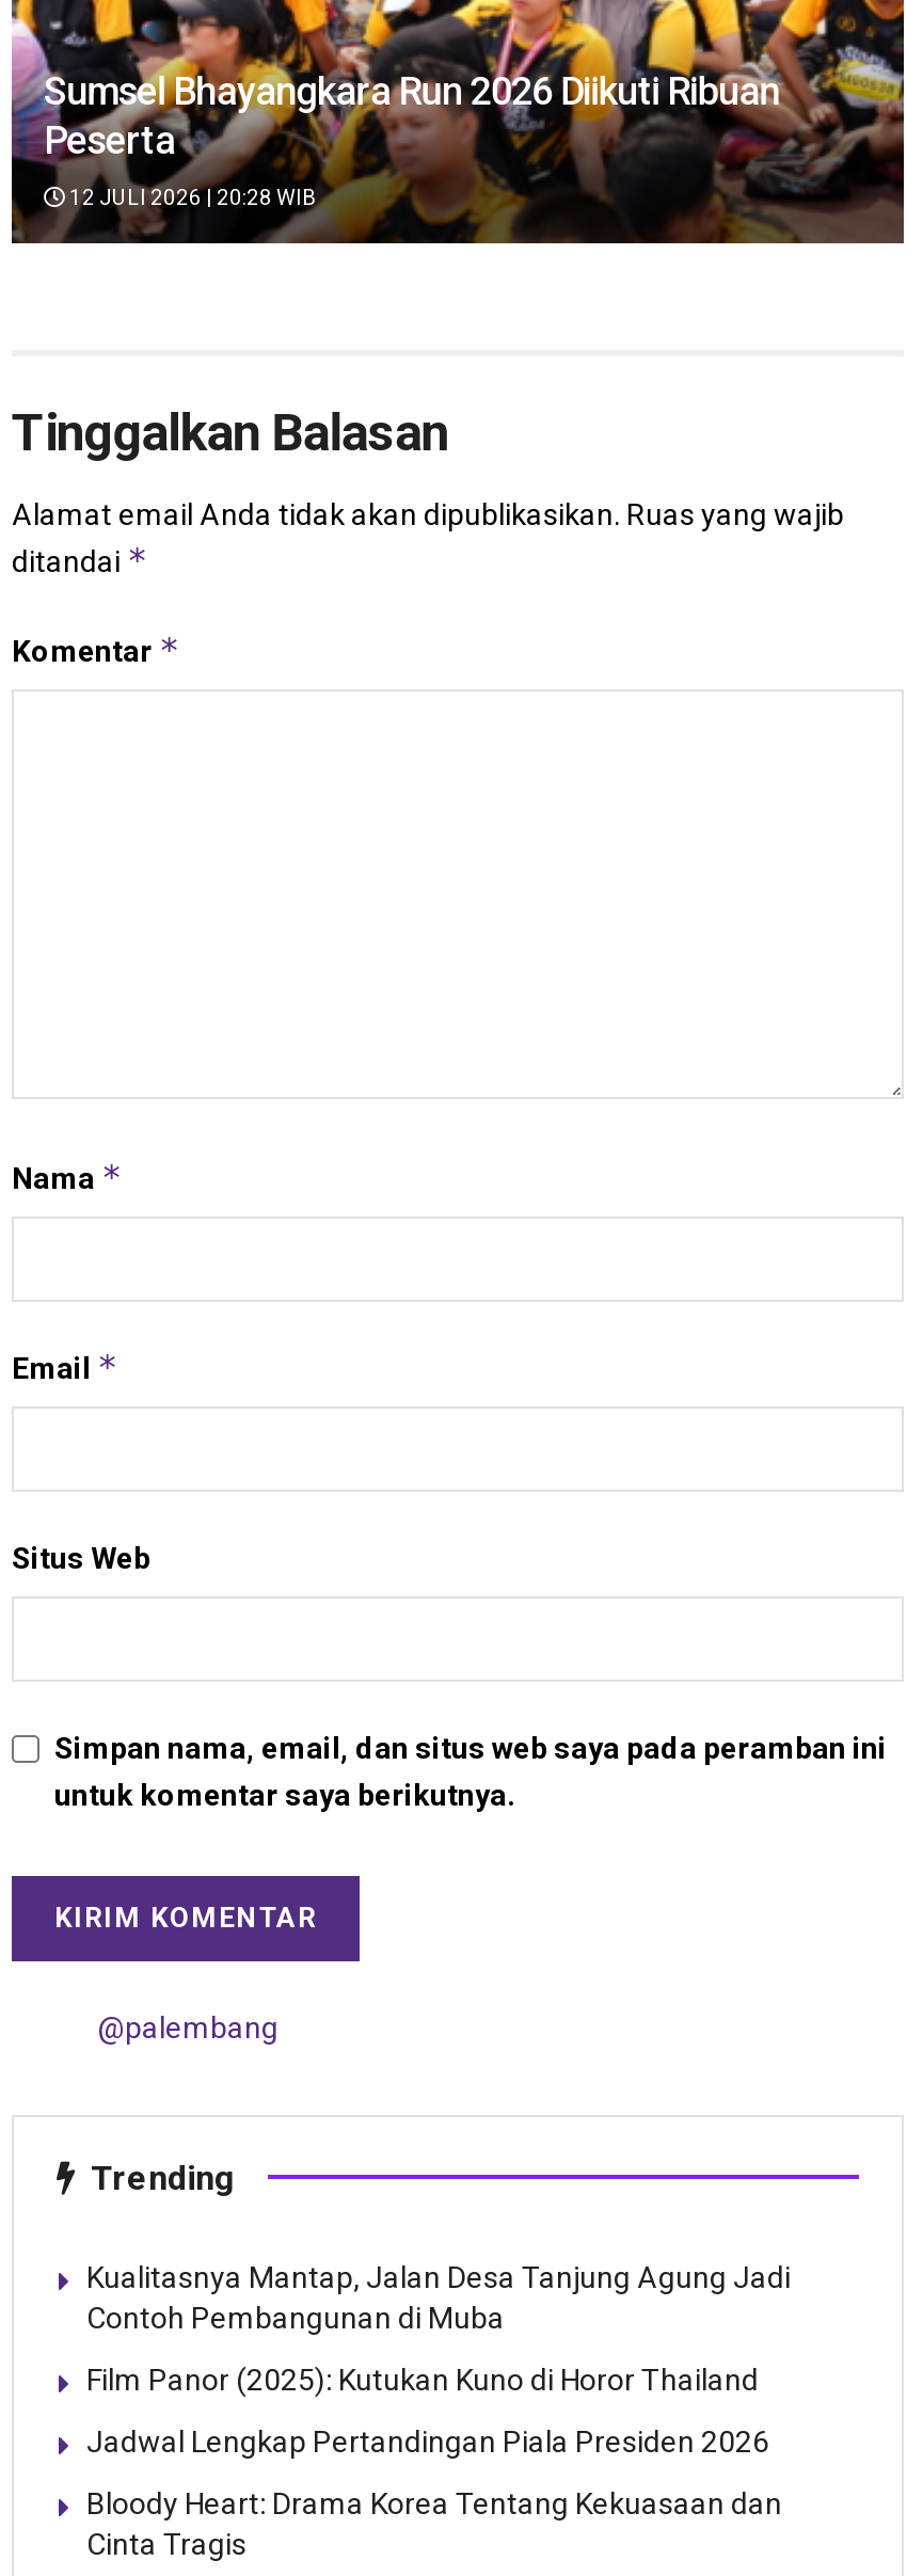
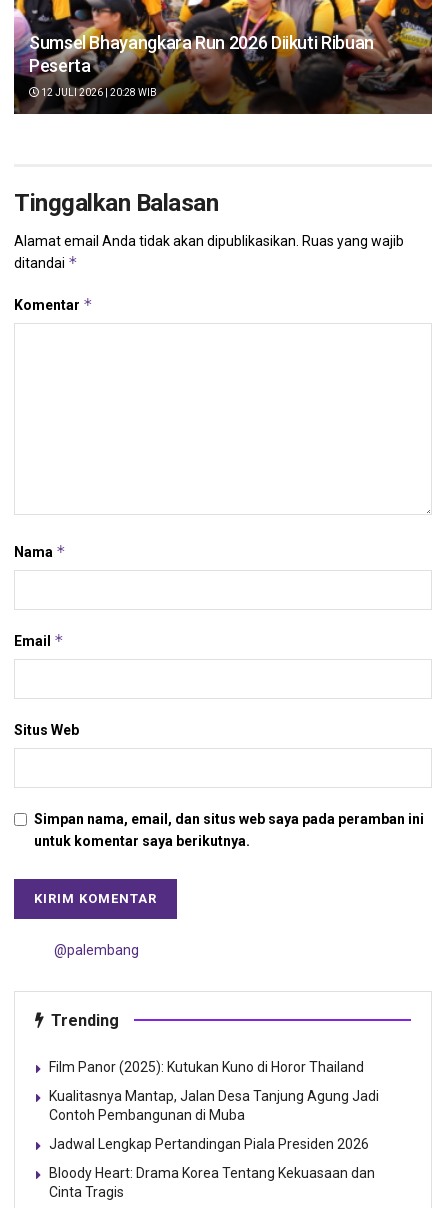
moved [86,2261,791,2335] -> [49,1088,379,1123]: Kualitasnya Mantap, Jalan Desa Tanjung Agung Jadi | Contoh Pembangunan di Muba
moved [86,2363,759,2397] -> [49,1059,364,1075]: Film Panor (2025): Kutukan Kuno di Horor Thailand

